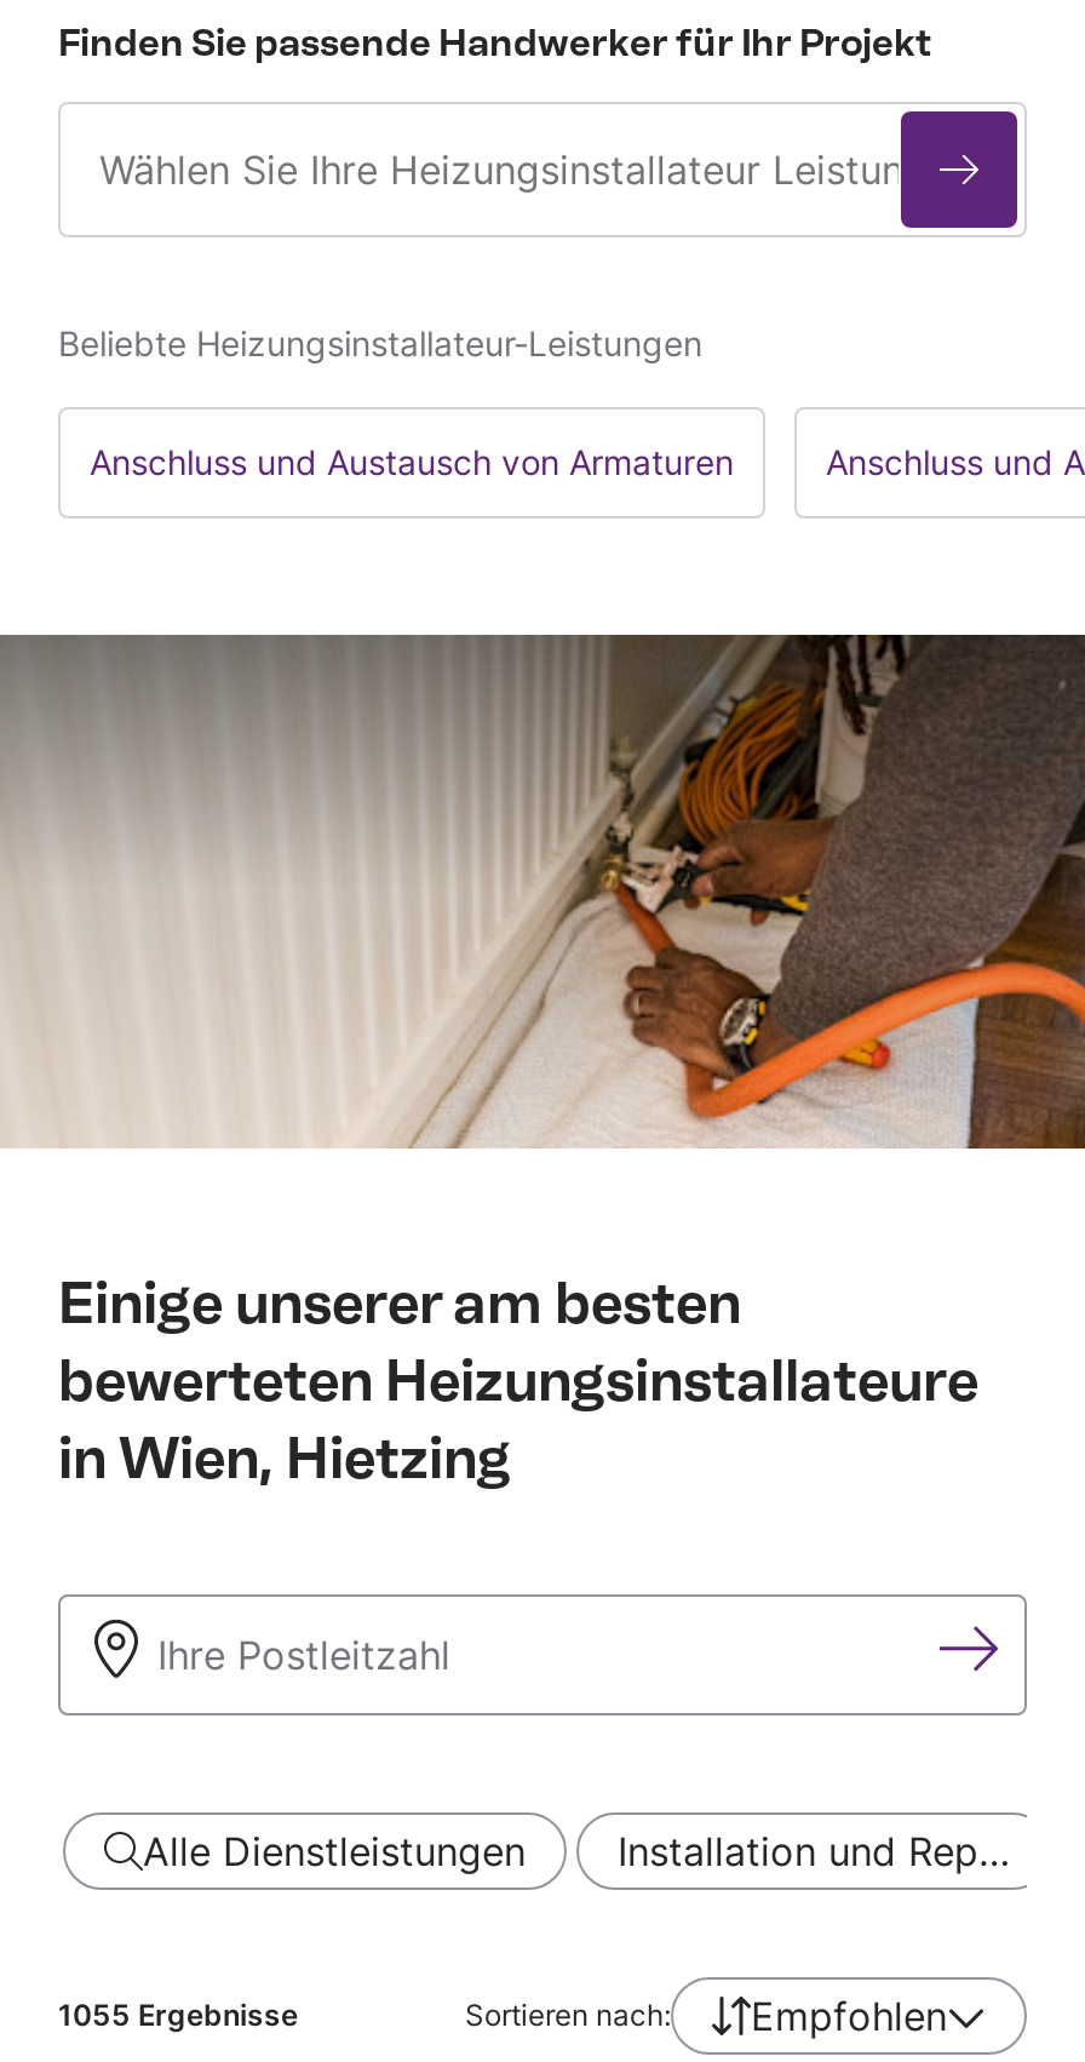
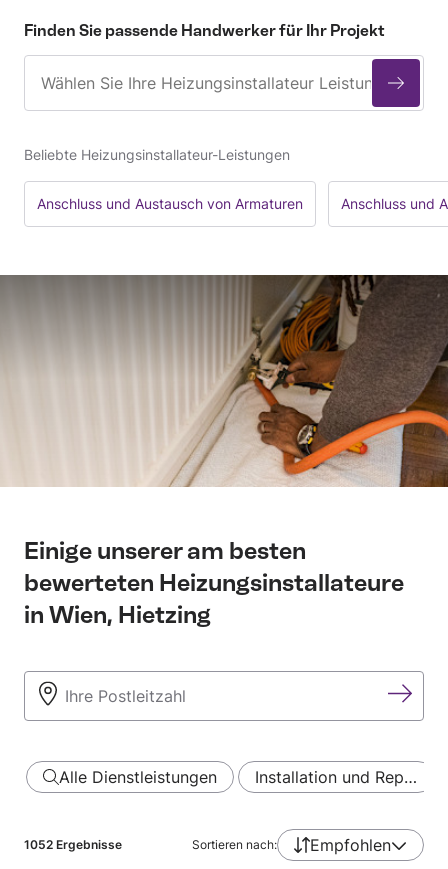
[58,1997,298,2033] 1055 Ergebnisse -> [24,837,122,852] 1052 Ergebnisse

